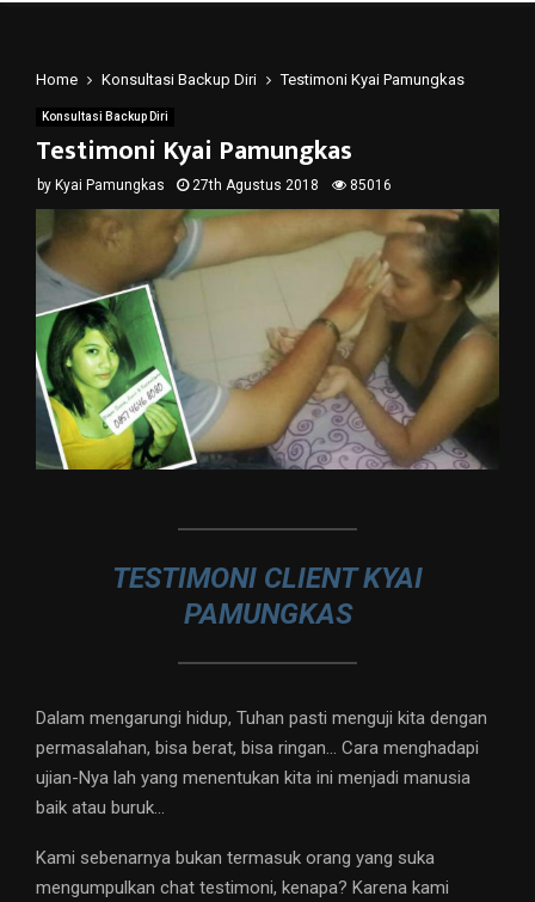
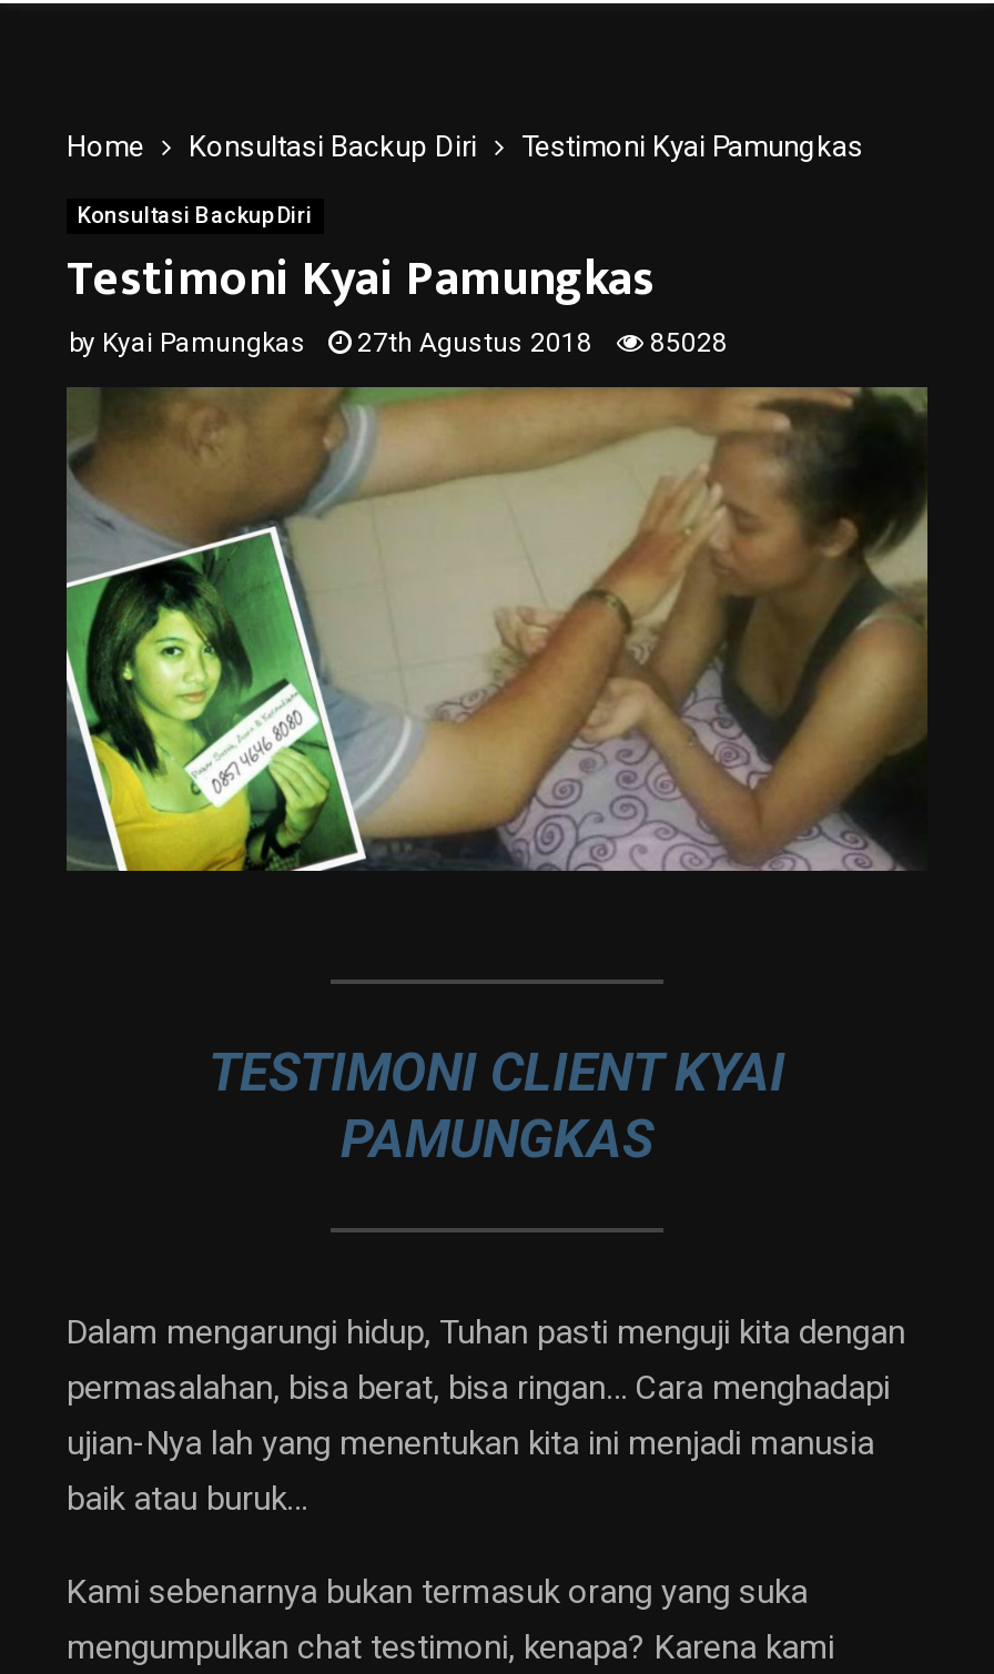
[37,177,392,194] by Kyai Pamungkas 27th Agustus 2018 85016 -> [69,327,728,358] by Kyai Pamungkas 27th Agustus 2018 85028

